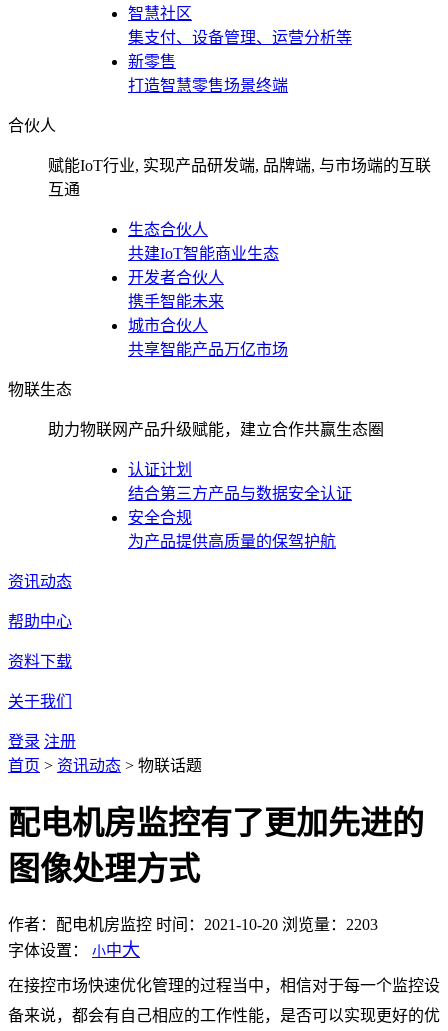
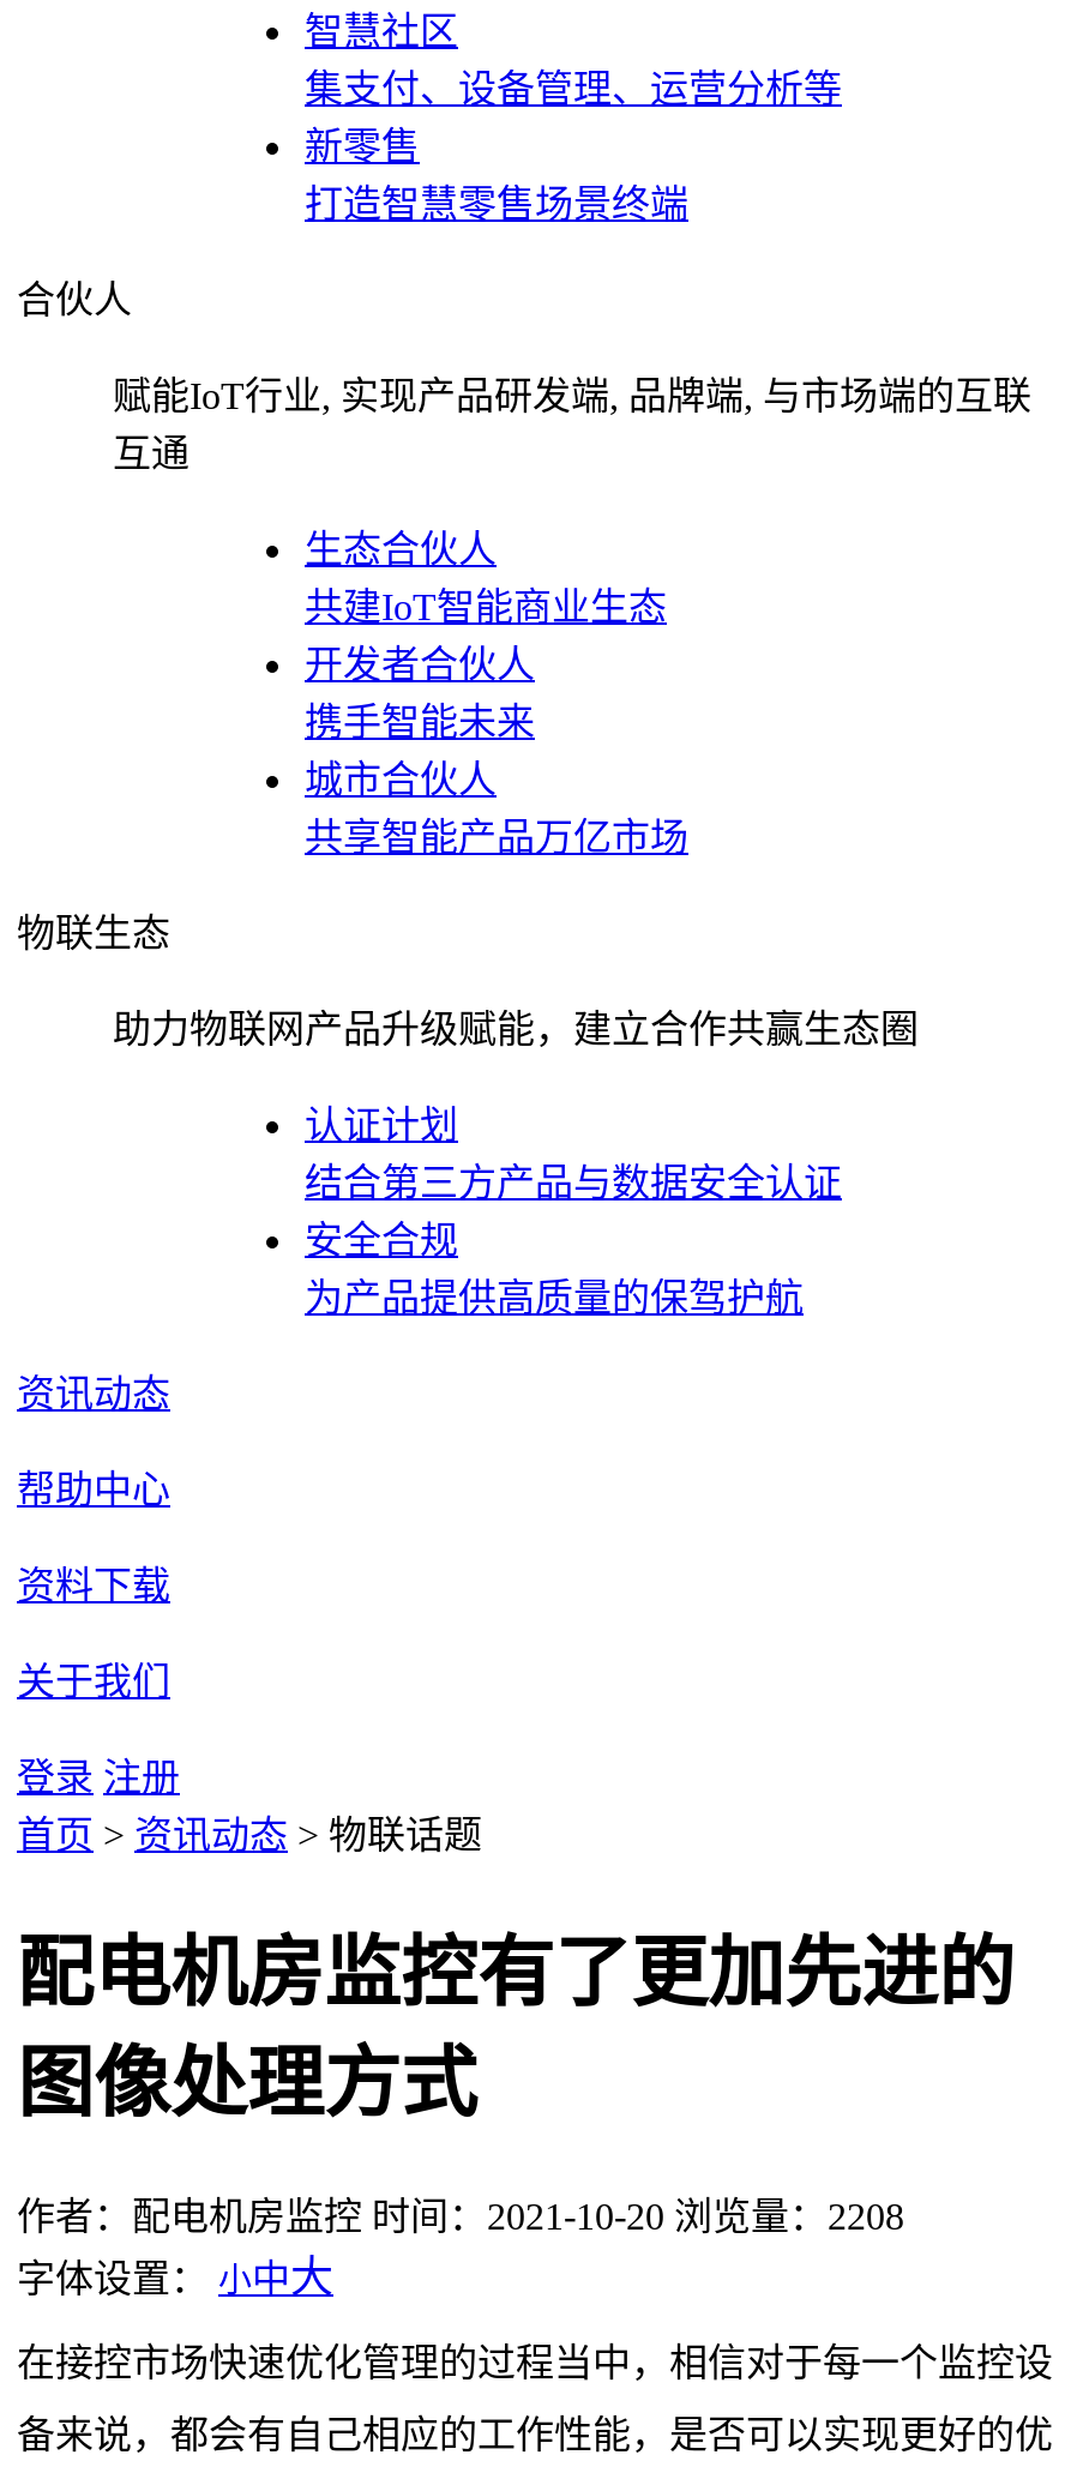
[8,916,378,933] 作者：配电机房监控 时间：2021-10-20 浏览量：2203 -> [17,2196,904,2236] 作者：配电机房监控 时间：2021-10-20 浏览量：2208

